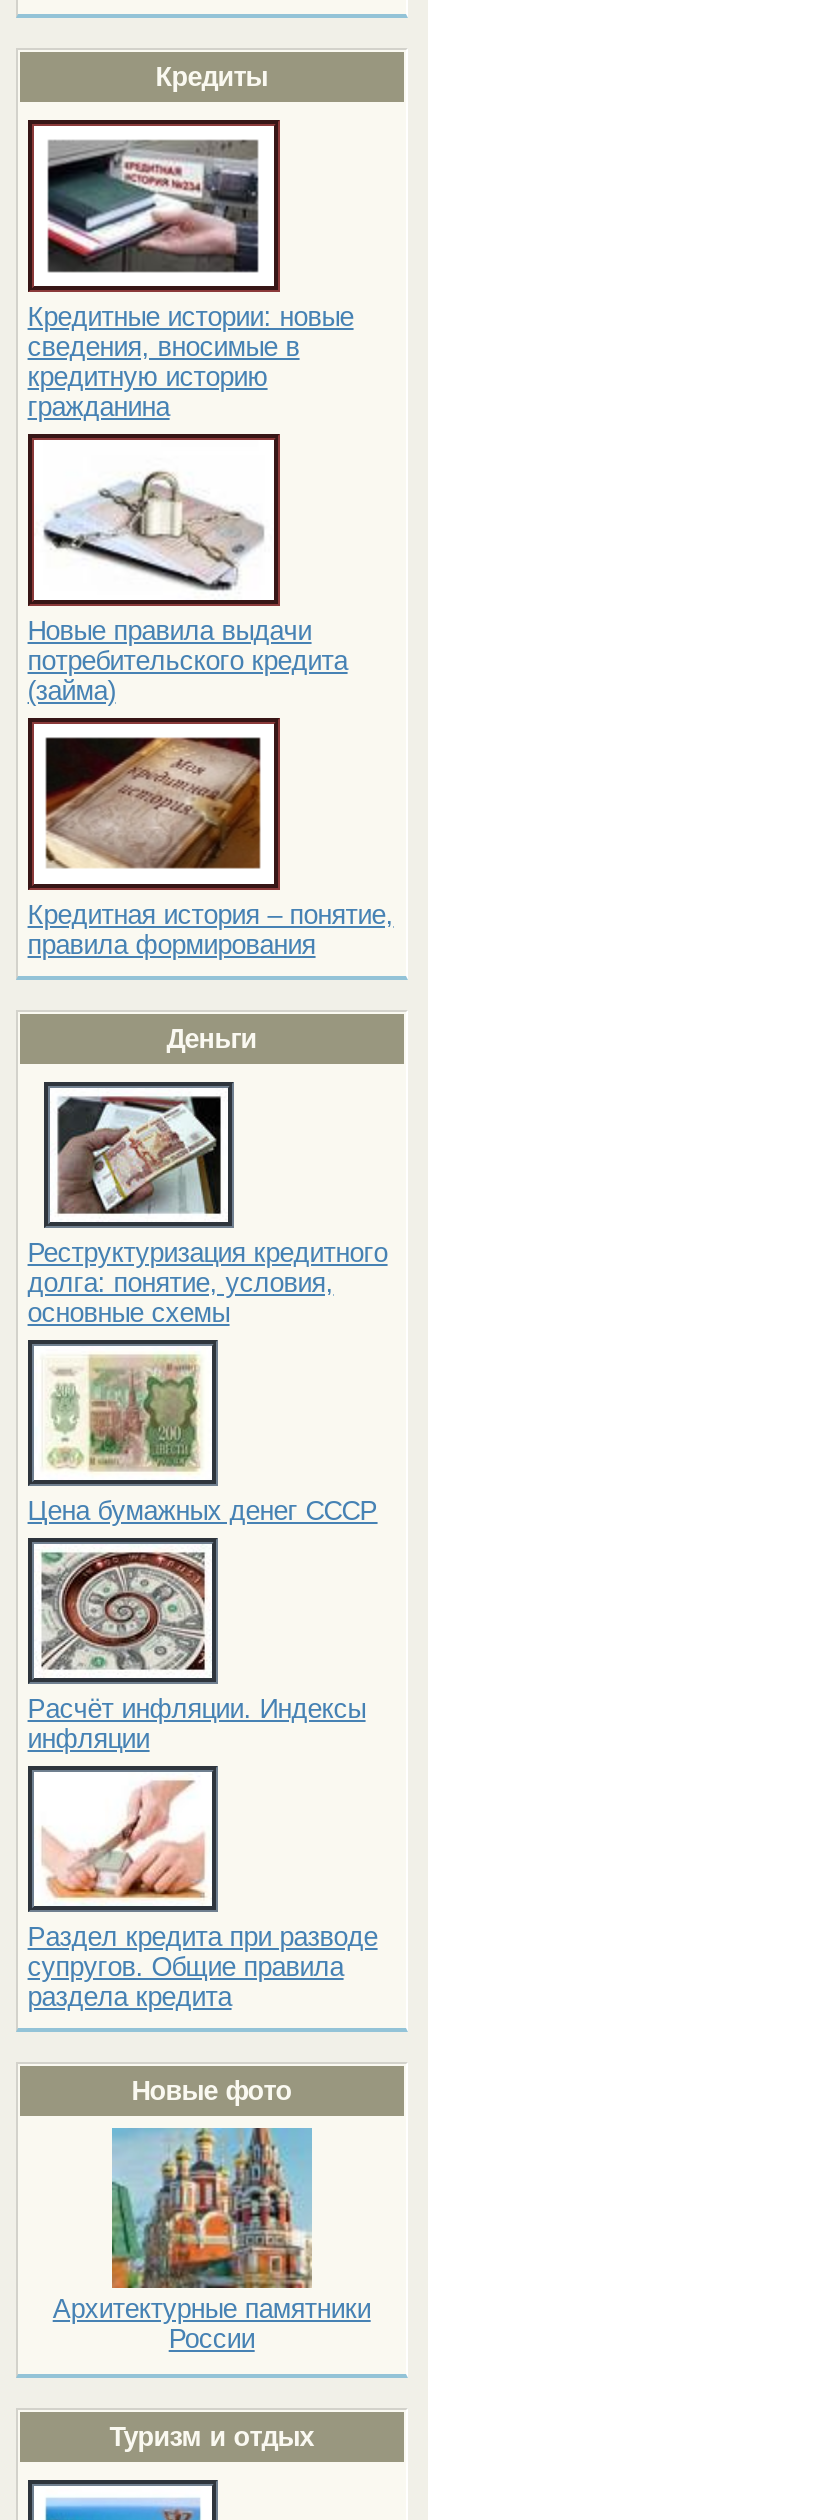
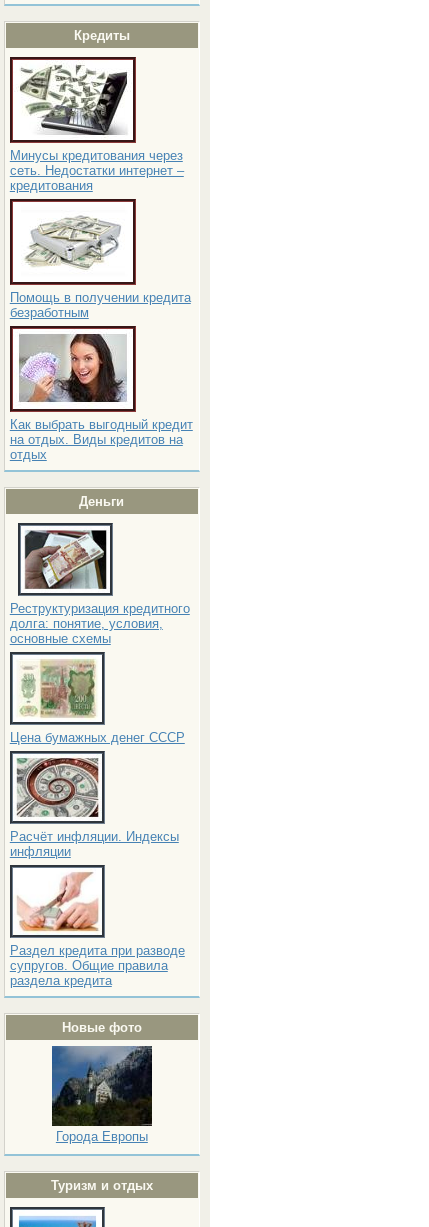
[28,138,354,422] [image] | Кредитные истории: новые | сведения, вносимые в | кредитную историю | гражданина -> [10,64,184,193] [image] | Минусы кредитования через | сеть. Недостатки интернет – | кредитования
[28,468,348,706] [image] | Новые правила выдачи | потребительского кредита | (займа) -> [10,216,191,320] [image] | Помощь в получении кредита | безработным
[28,692,394,960] [image] | Кредитная история – понятие, | правила формирования -> [10,343,193,462] [image] | Как выбрать выгодный кредит | на отдых. Виды кредитов на | отдых
[53,2126,371,2354] [image] | Архитектурные памятники | России -> [52,1045,153,1144] [image] | Города Европы

